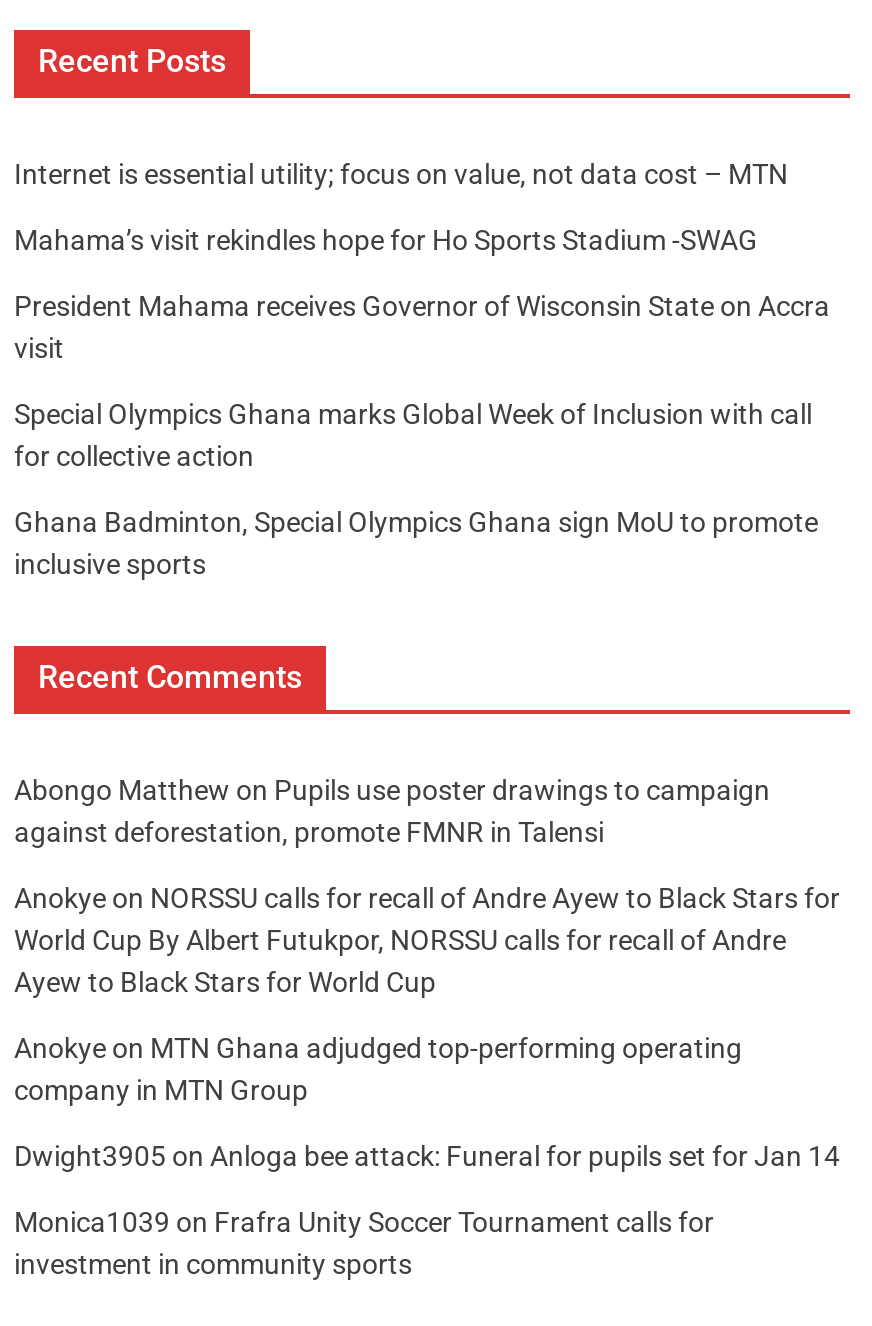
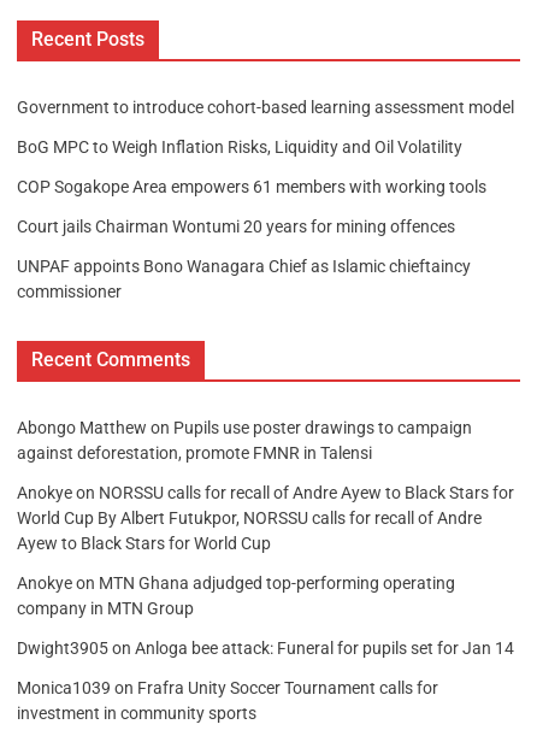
[14,159,794,191] Internet is essential utility; focus on value, not data cost – MTN -> [17,98,518,117] Government to introduce cohort-based learning assessment model
[14,225,788,257] Mahama’s visit rekindles hope for Ho Sports Stadium -SWAG -> [17,138,470,157] BoG MPC to Weigh Inflation Risks, Liquidity and Oil Volatility
[14,291,830,365] President Mahama receives Governor of Wisconsin State on Accra | visit -> [17,178,494,197] COP Sogakope Area empowers 61 members with working tools
[14,399,812,473] Special Olympics Ghana marks Global Week of Inclusion with call | for collective action -> [17,217,455,237] Court jails Chairman Wontumi 20 years for mining offences
[14,507,818,581] Ghana Badminton, Special Olympics Ghana sign MoU to promote | inclusive sports -> [17,257,471,302] UNPAF appoints Bono Wanagara Chief as Islamic chieftaincy | commissioner

